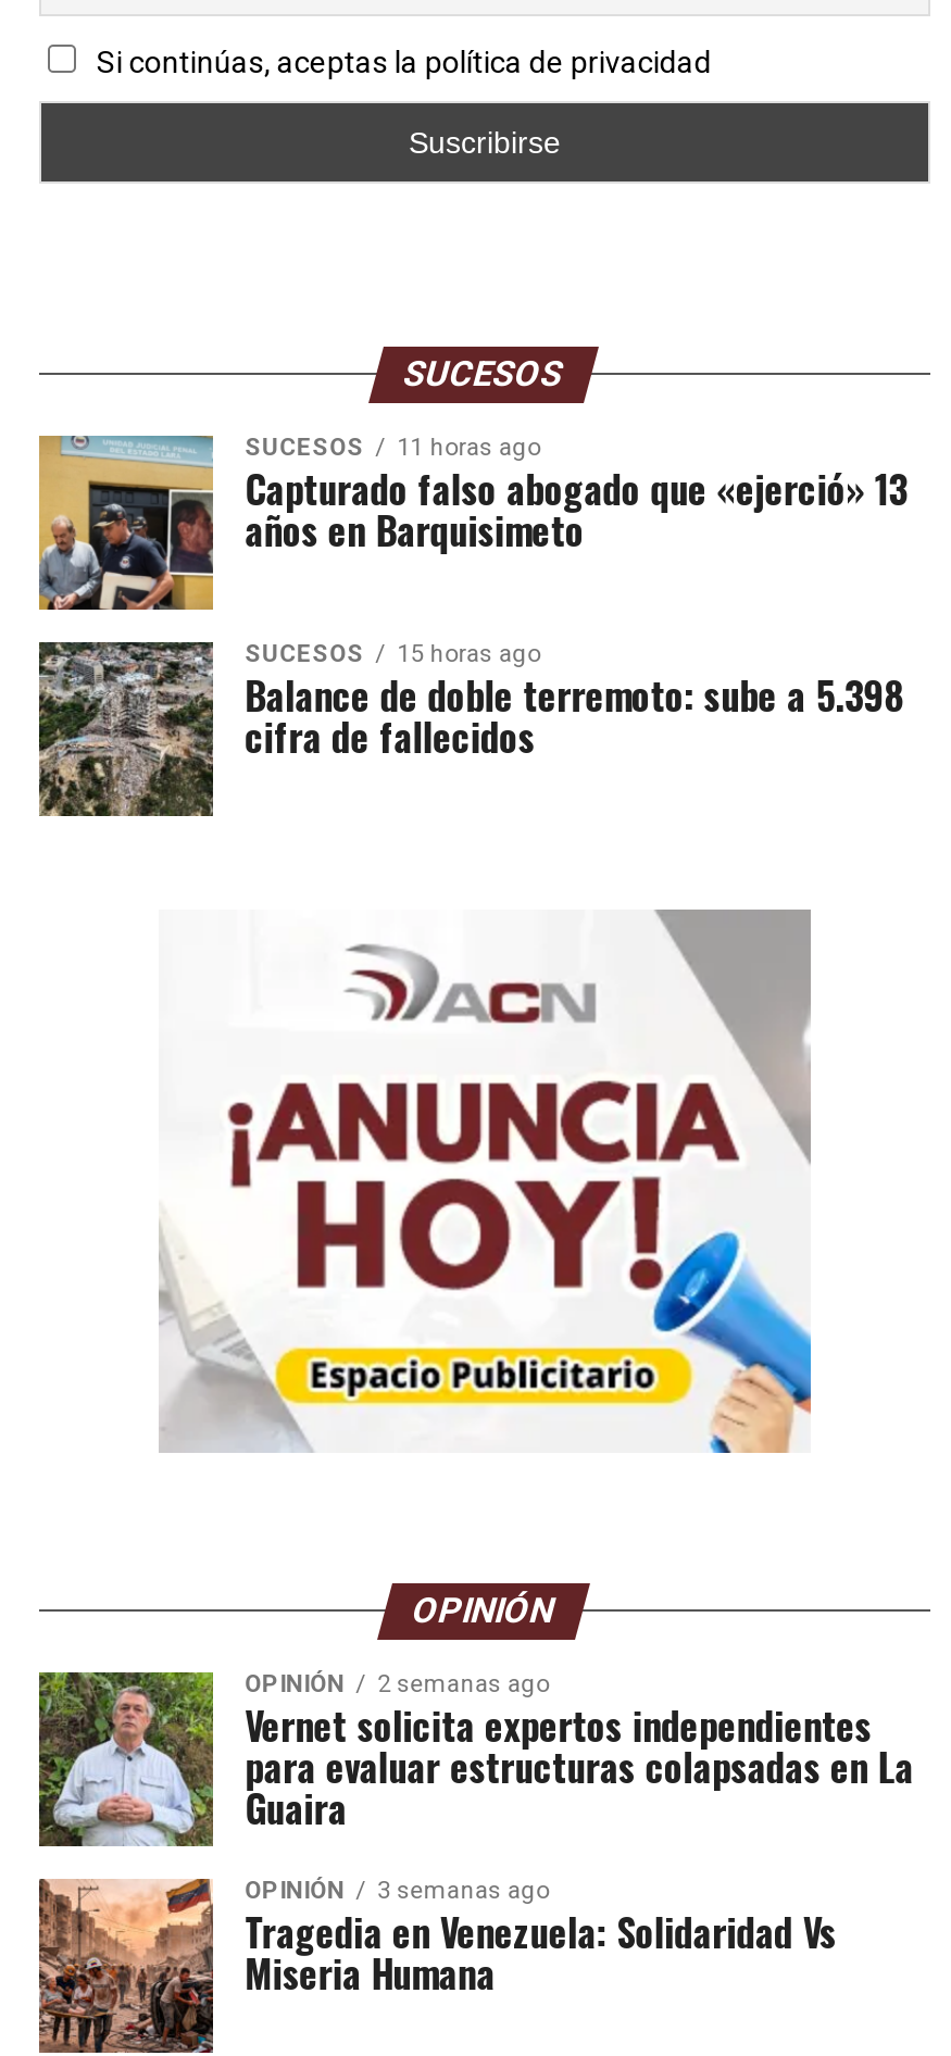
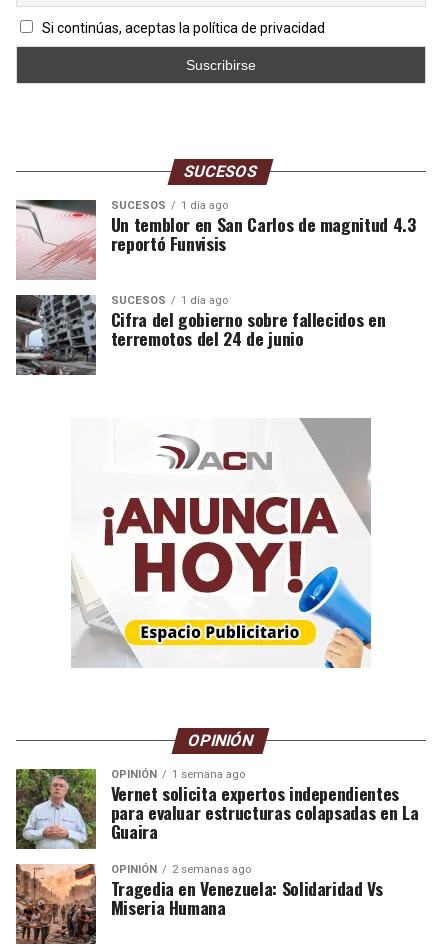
[37,433,908,612] [image] | 11 horas ago | Capturado falso abogado que «ejerció» 13 | años en Barquisimeto -> [15,199,416,280] [image] | 1 día ago | Un temblor en San Carlos de magnitud 4.3 | reportó Funvisis
[37,639,906,818] [image] | 15 horas ago | Balance de doble terremoto: sube a 5.398 | cifra de fallecidos -> [15,294,385,376] [image] | 1 día ago | Cifra del gobierno sobre fallecidos en | terremotos del 24 de junio
[245,1669,549,1698] OPINIÓN 2 semanas ago -> [111,768,245,781] OPINIÓN 1 semana ago
[245,1876,549,1904] OPINIÓN 3 semanas ago -> [111,863,251,876] OPINIÓN 2 semanas ago

